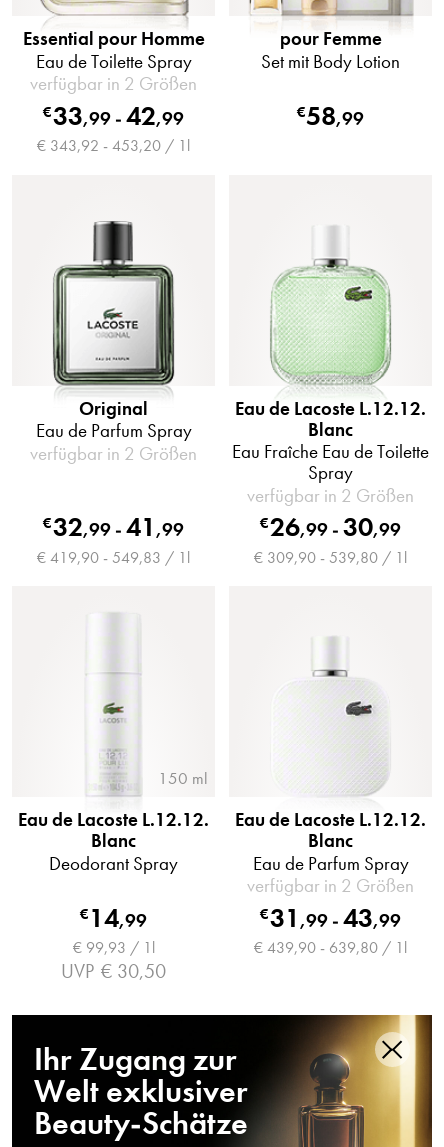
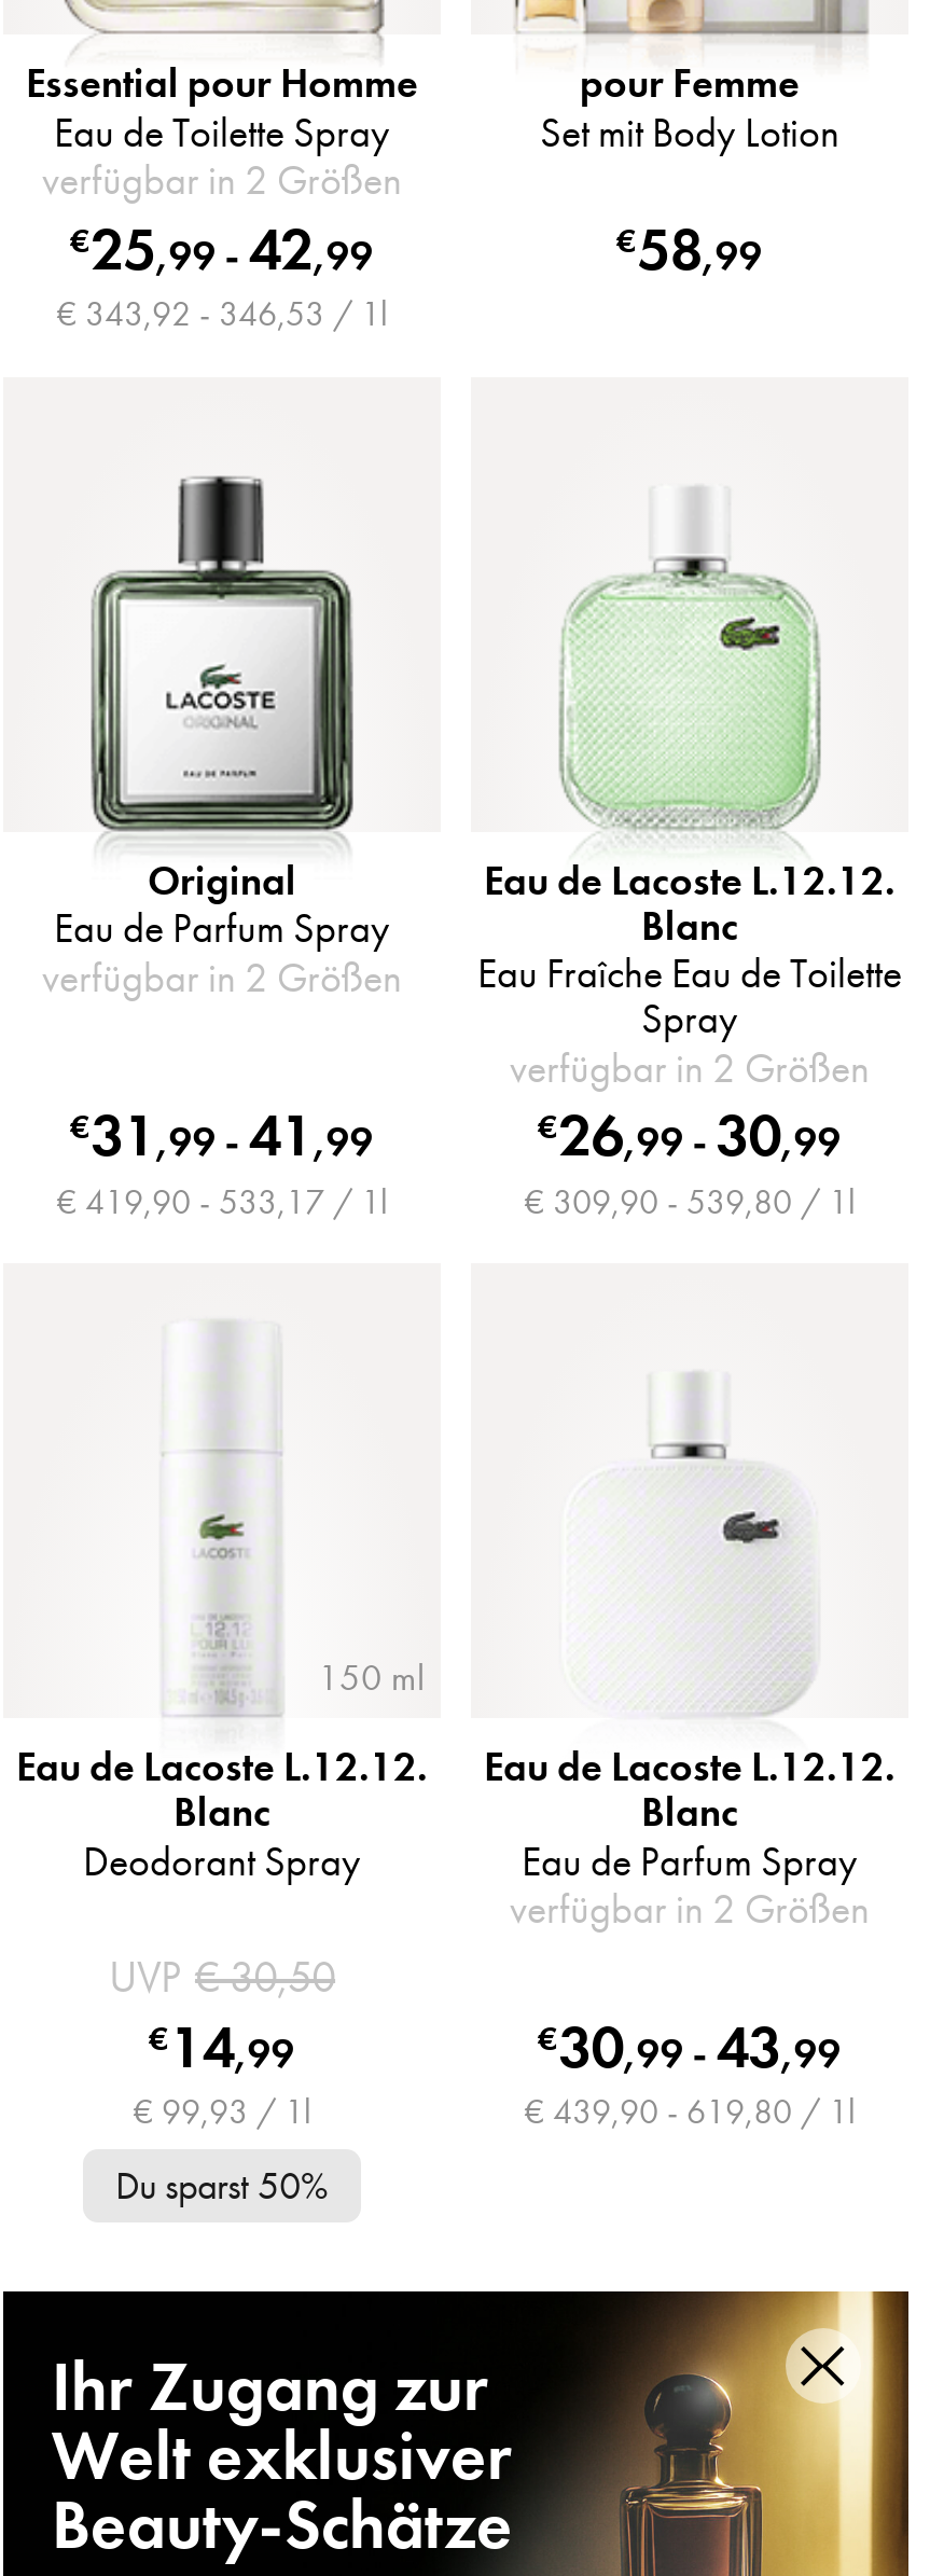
[43,99,184,133] €33,99- 42,99 -> [70,213,374,287] €25,99- 42,99
[37,136,190,155] € 343,92 - 453,20 / 1l -> [57,293,387,334] € 343,92 - 346,53 / 1l
[43,510,184,544] €32, 99- 41, 99 -> [70,1100,374,1174] €31, 99- 41, 99
[37,548,190,567] € 419,90 - 549,83 / 1l -> [57,1180,387,1221] € 419,90 - 533,17 / 1l
none -> [109,1951,335,2002] UVP € 30,50
[260,901,401,935] €31,99- 43,99 -> [538,2011,841,2084] €30,99- 43,99
[254,938,407,957] € 439,90 - 639,80 / 1l -> [525,2091,855,2132] € 439,90 - 619,80 / 1l
[61,959,166,983] UVP € 30,50 -> [115,2162,329,2210] Du sparst 50%

